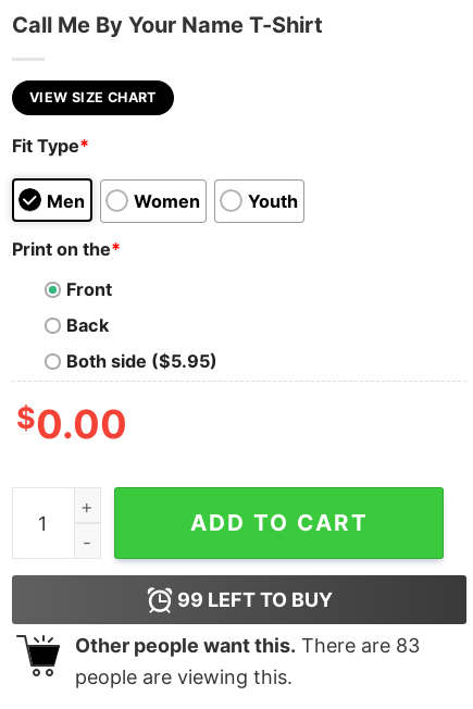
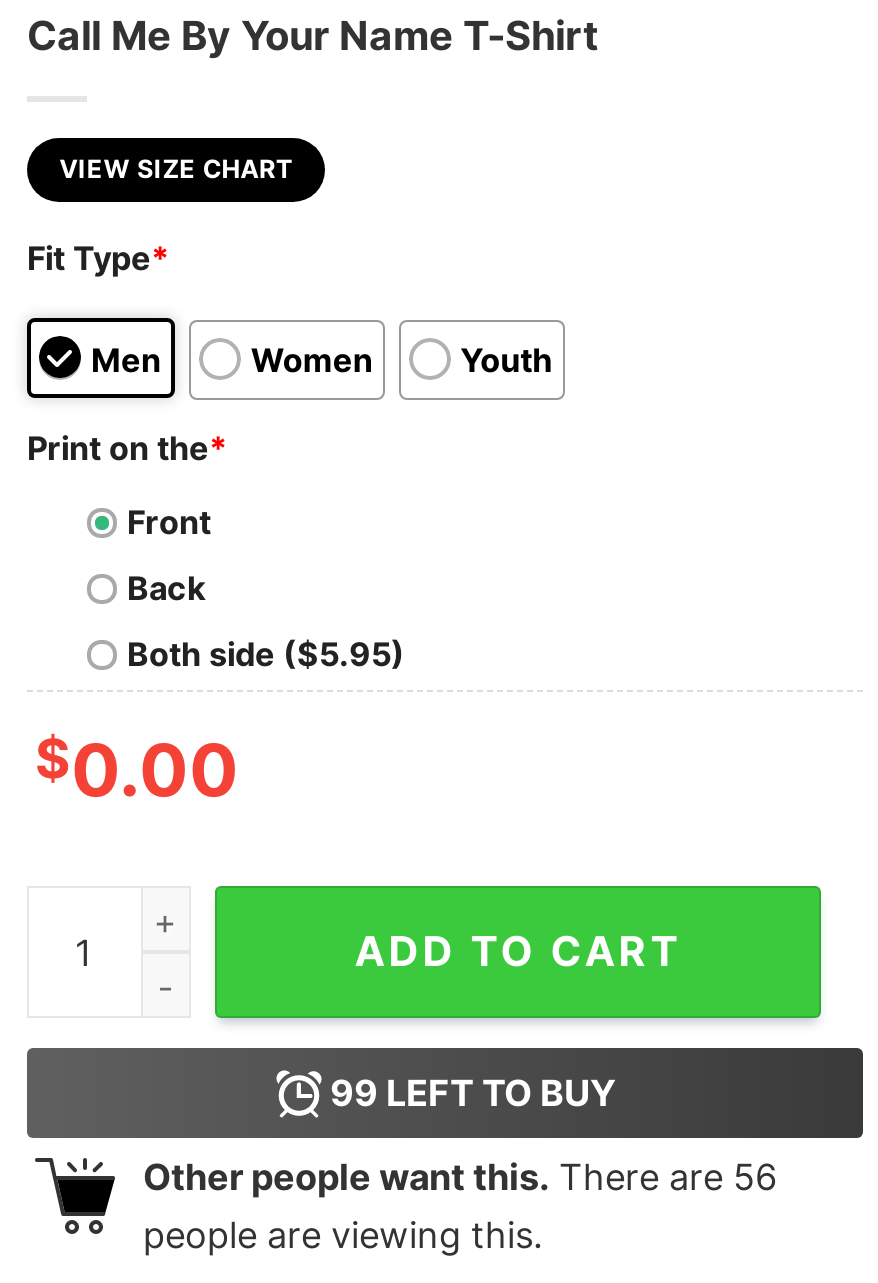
[75,635,420,657] Other people want this. There are 83 -> [143,1157,777,1199] Other people want this. There are 56

